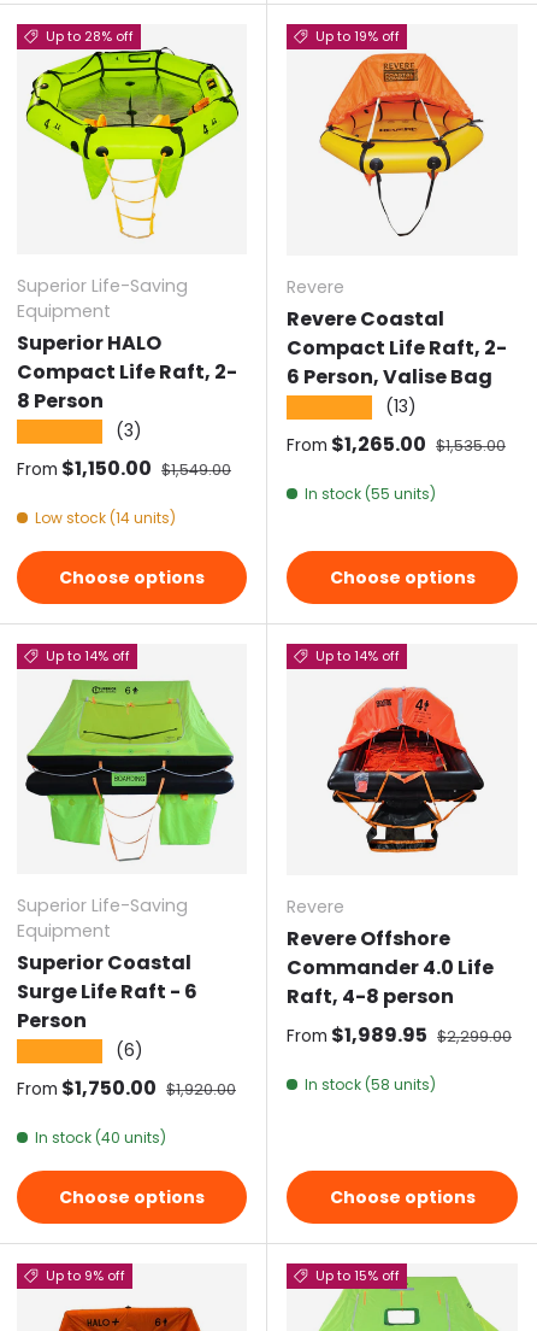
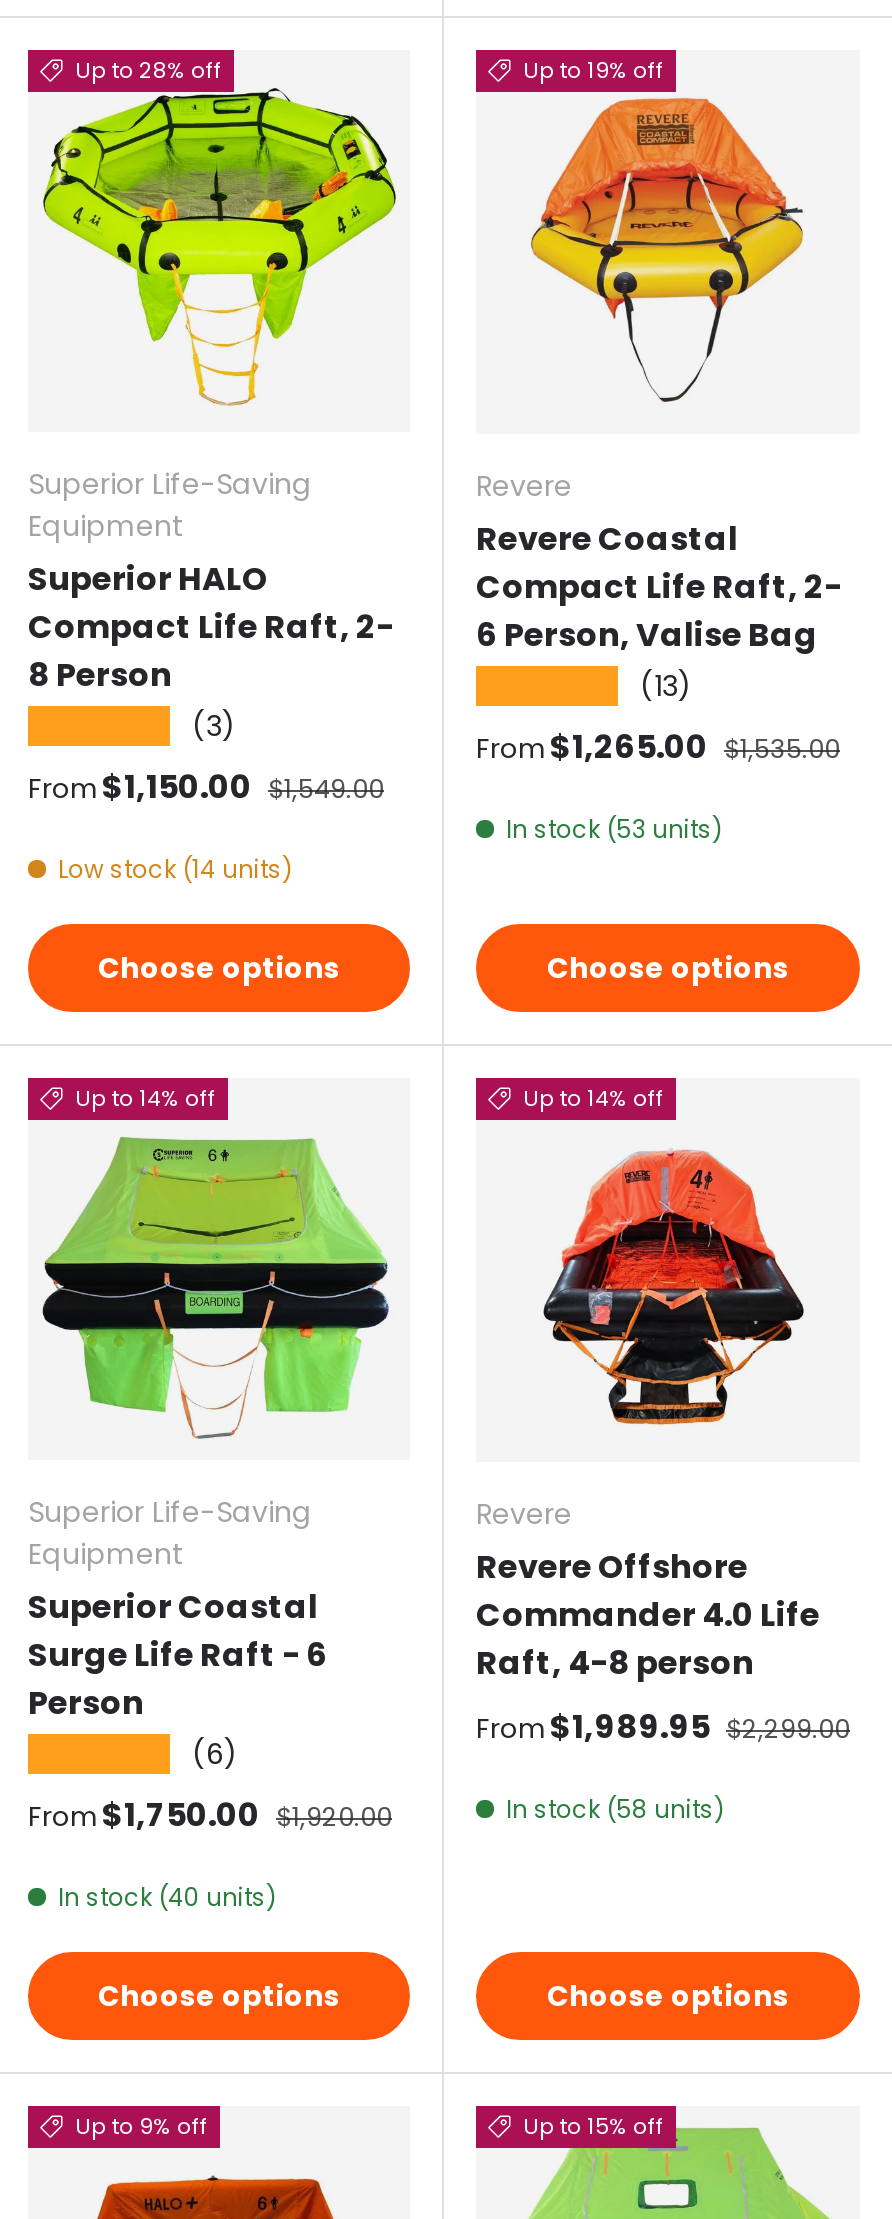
[305,483,436,504] In stock (55 units) -> [506,813,722,847] In stock (53 units)

